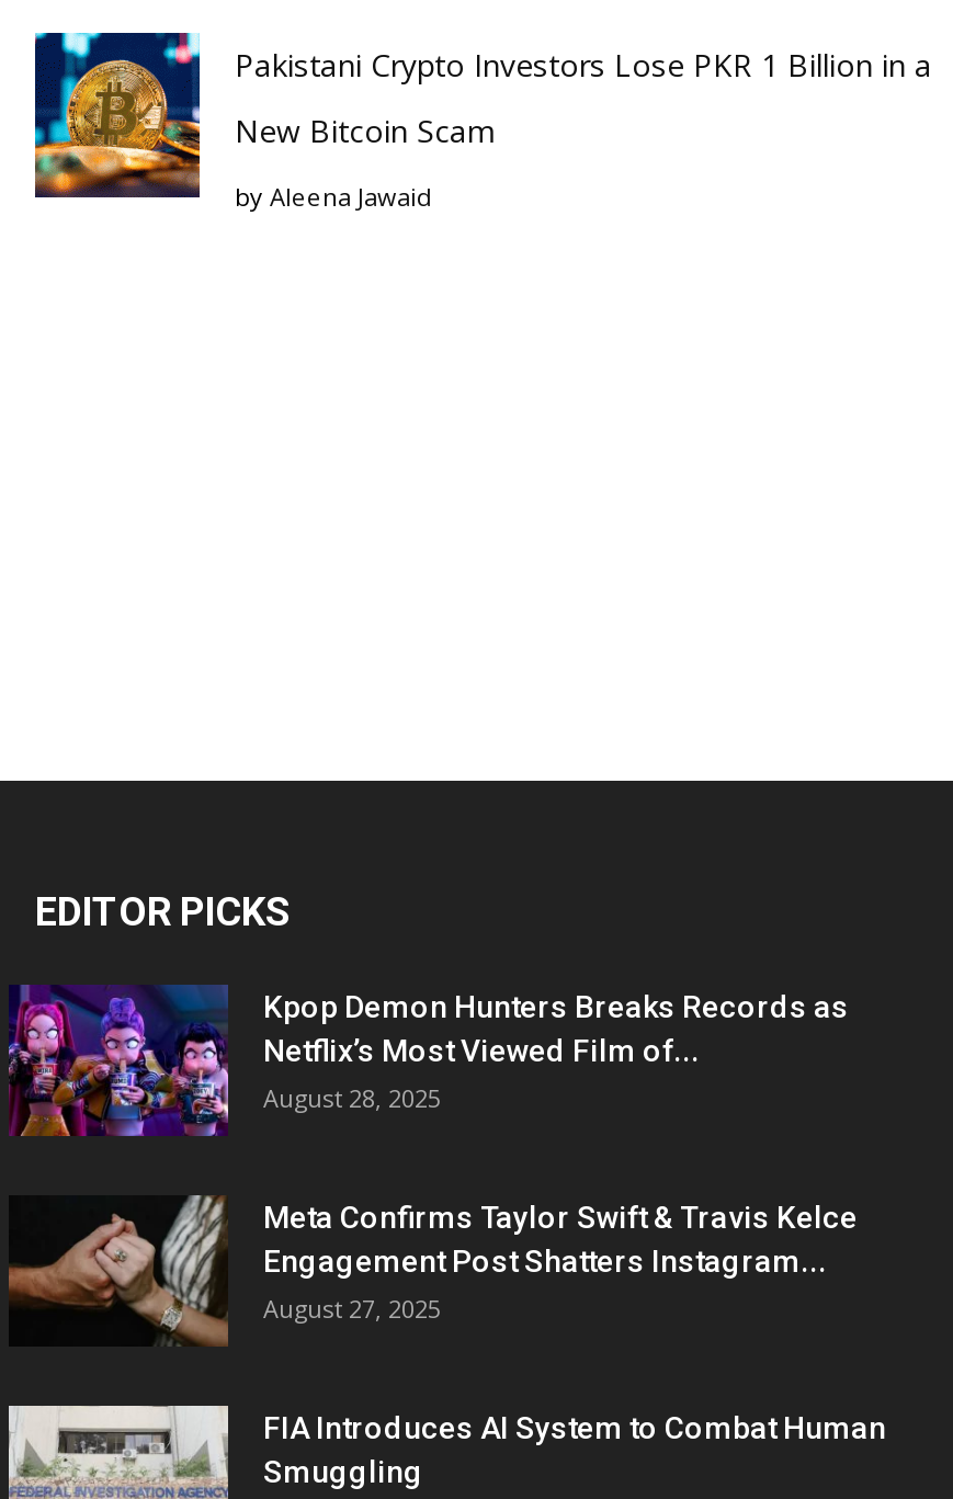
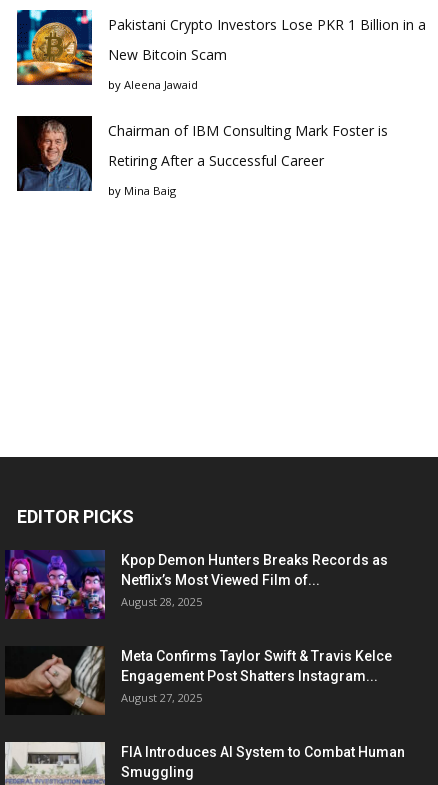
none -> [16,115,388,198] [image] | Chairman of IBM Consulting Mark Foster is | Retiring After a Successful Career | by Mina Baig

